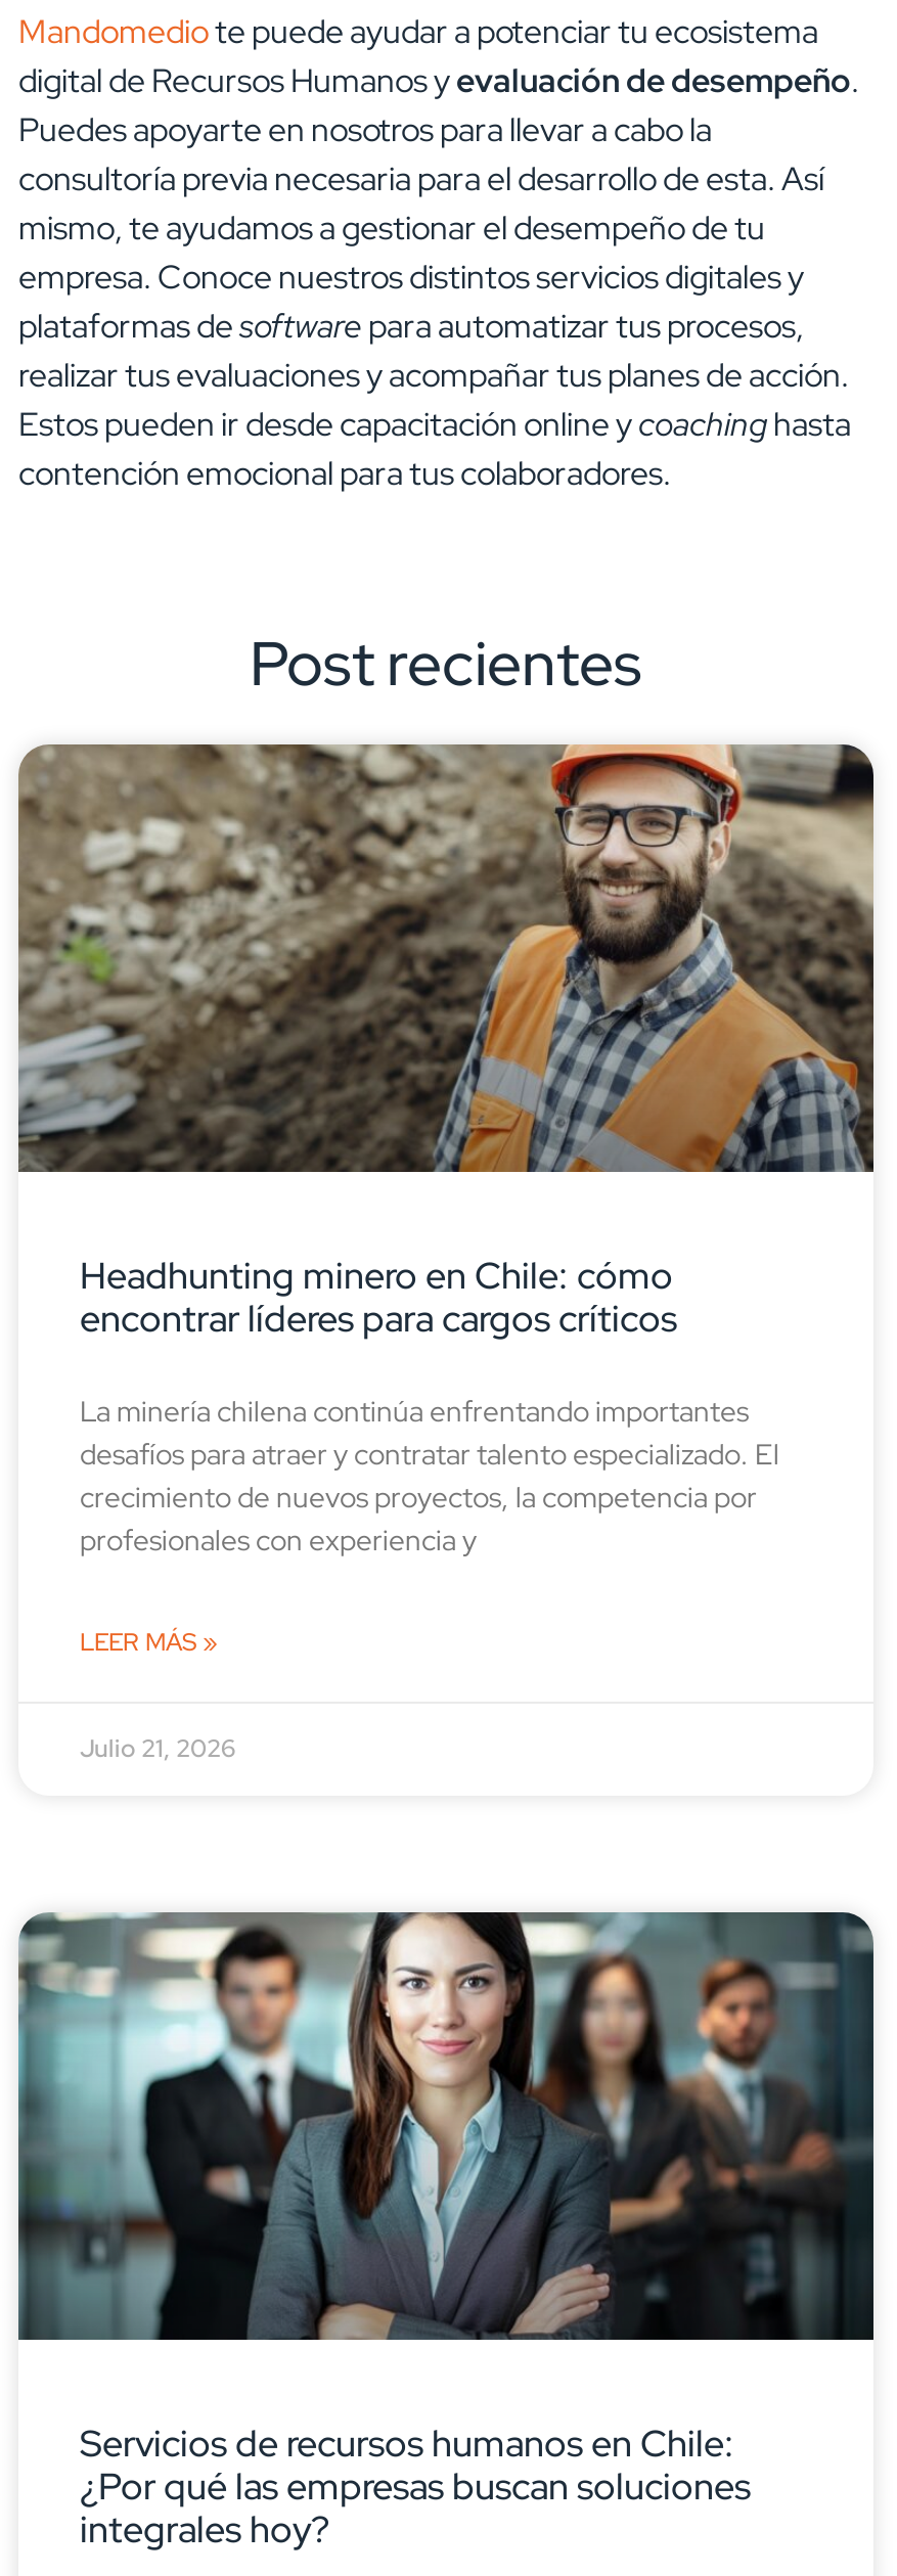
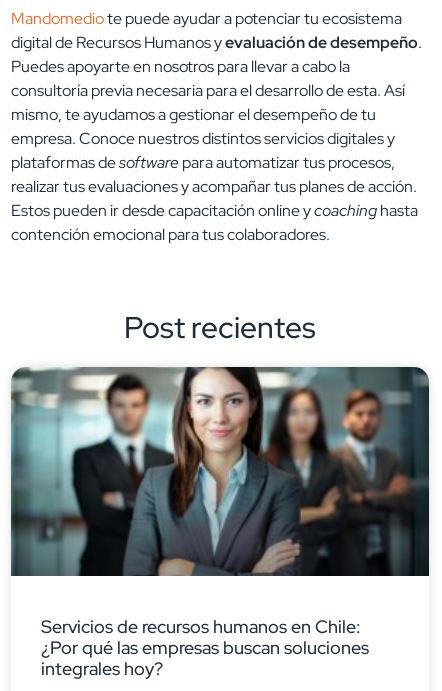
[18,742,876,1764] [image] | Headhunting minero en Chile: cómo | encontrar líderes para cargos críticos | La minería chilena continúa enfrentando importantes | desafíos para atraer y contratar talento especializado. El | crecimiento de nuevos proyectos, la competencia por | profesionales con experiencia y | LEER MÁS » | Julio 21, 2026 -> none

